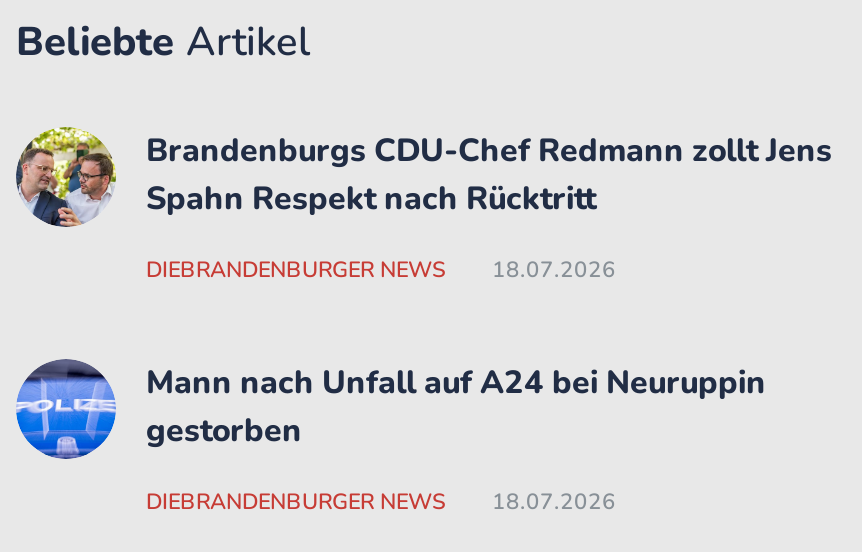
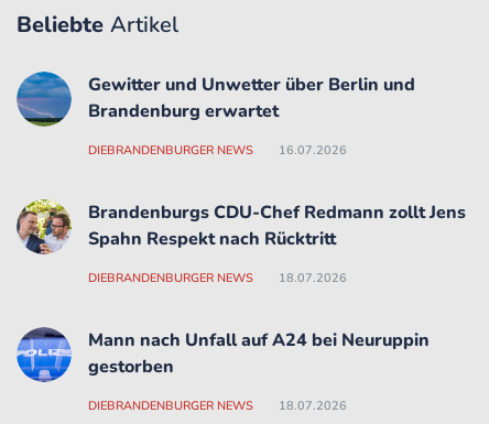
none -> [15,70,415,158] [image] | Gewitter und Unwetter über Berlin und | Brandenburg erwartet | DIEBRANDENBURGER NEWS | 16.07.2026

